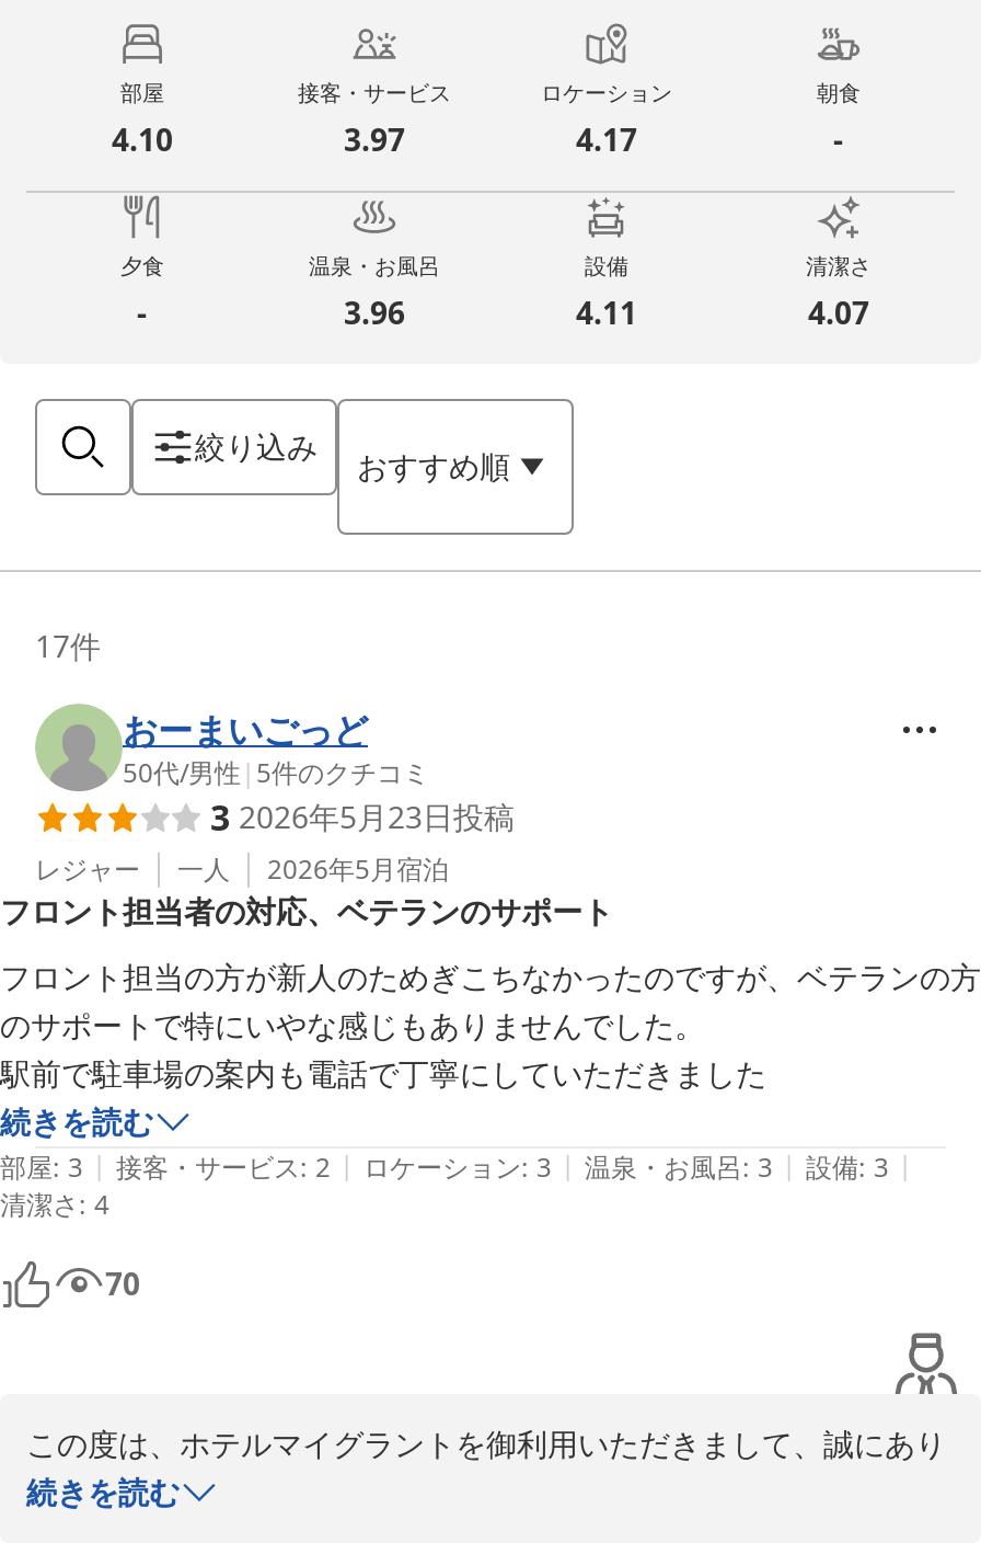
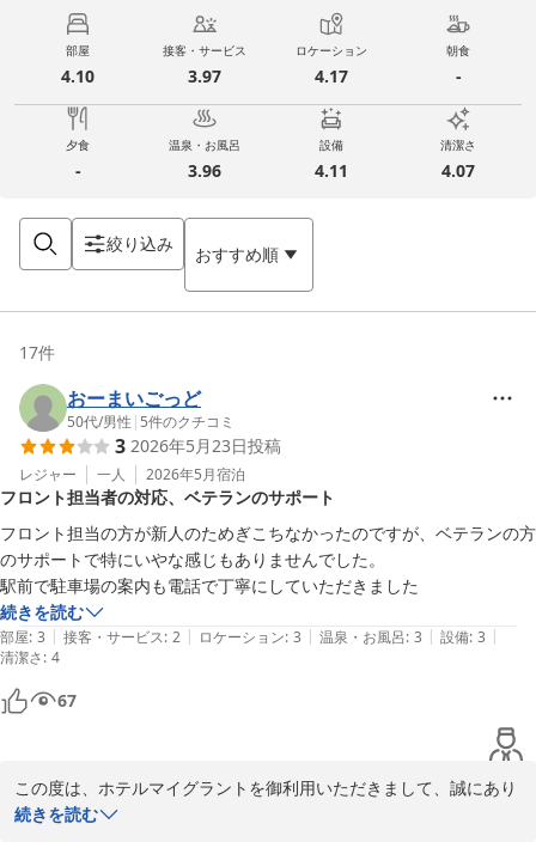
[105,1262,140,1304] 70 -> [57,689,77,712] 67

